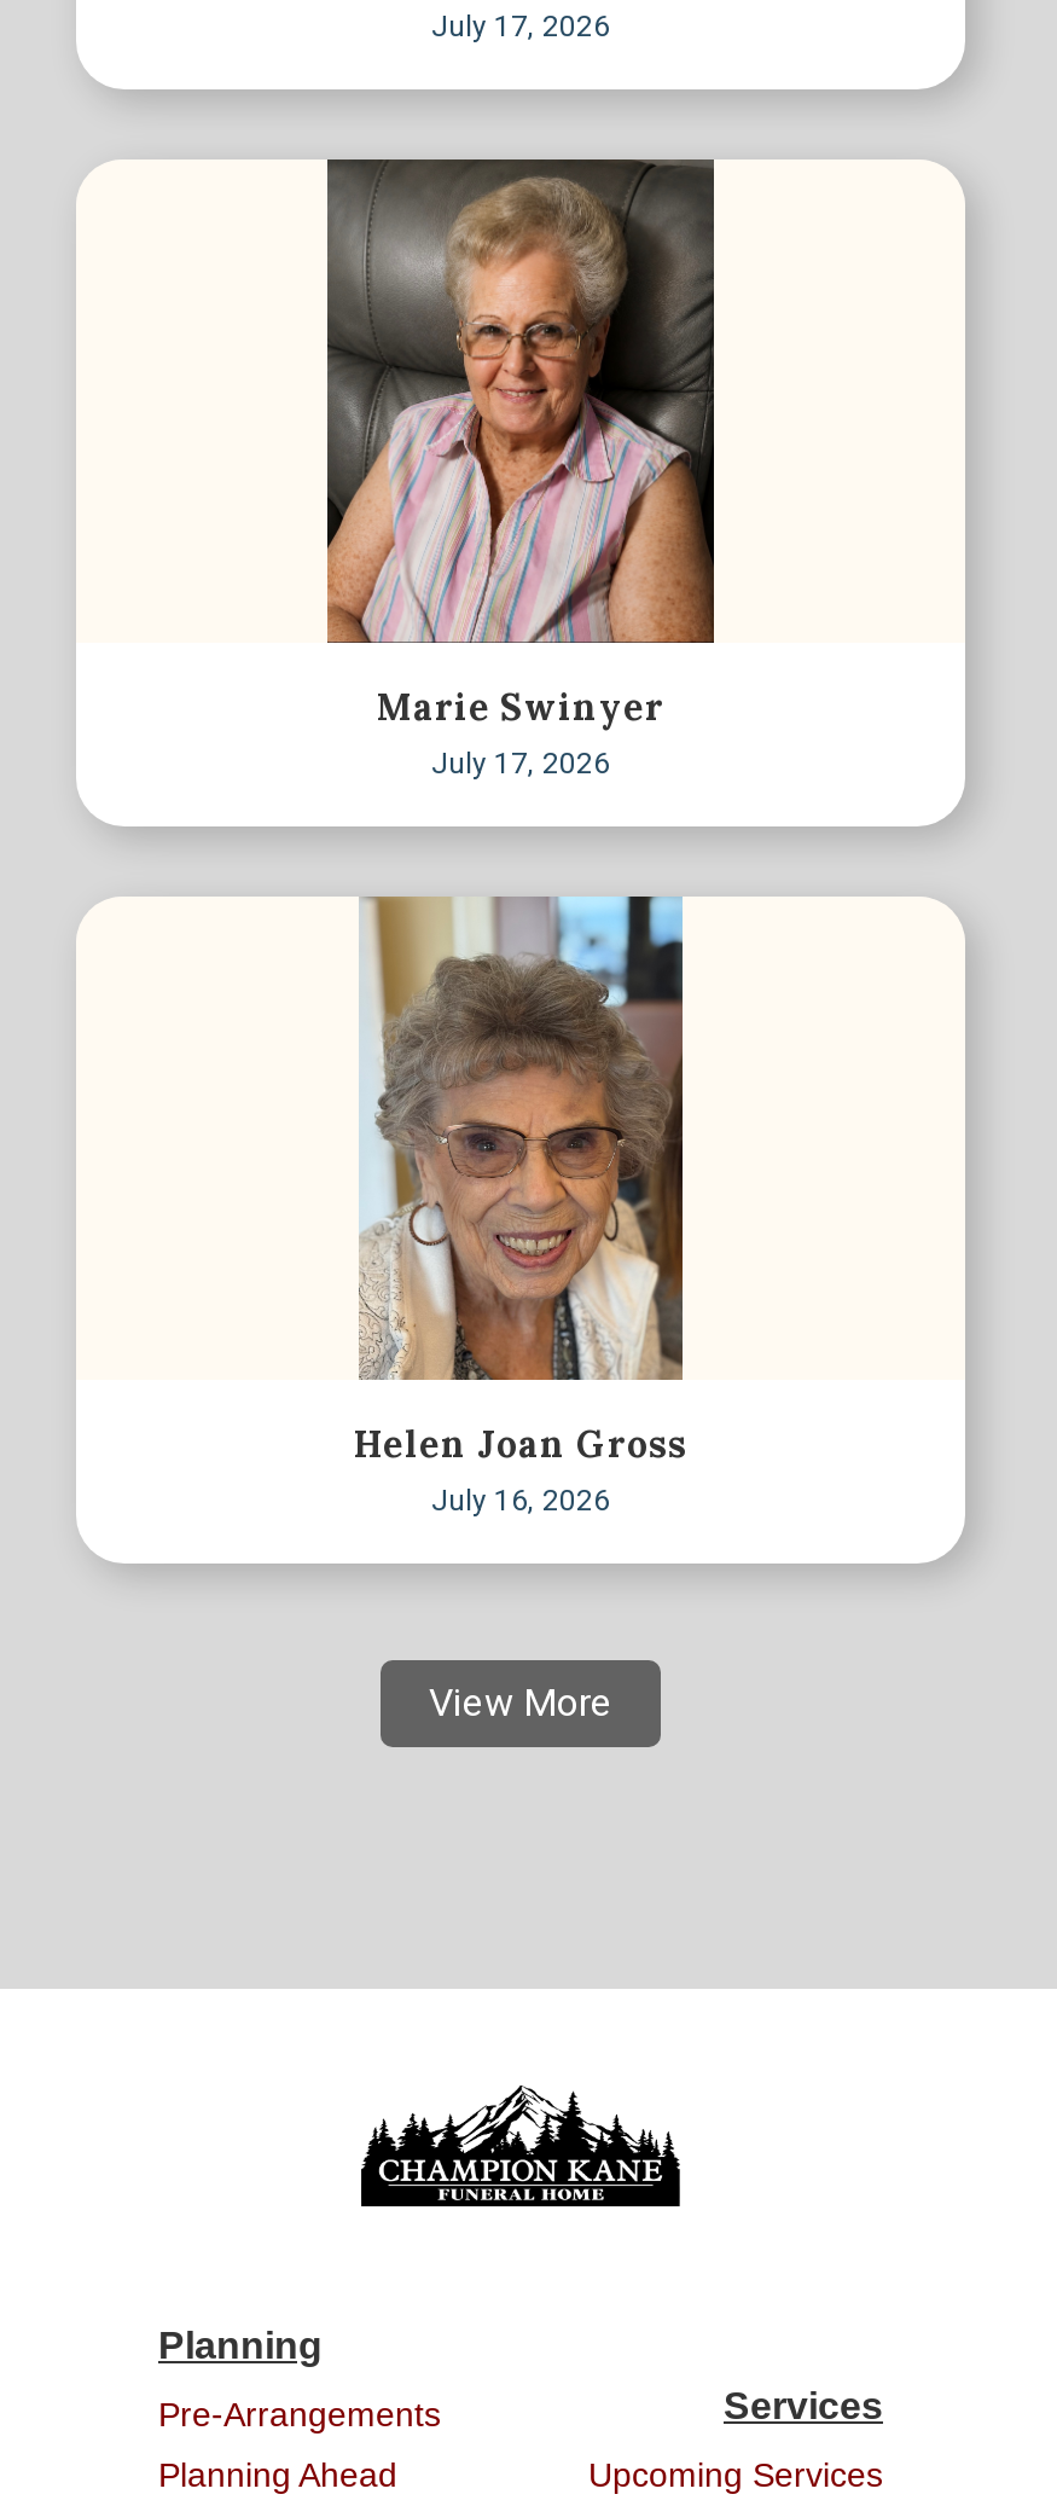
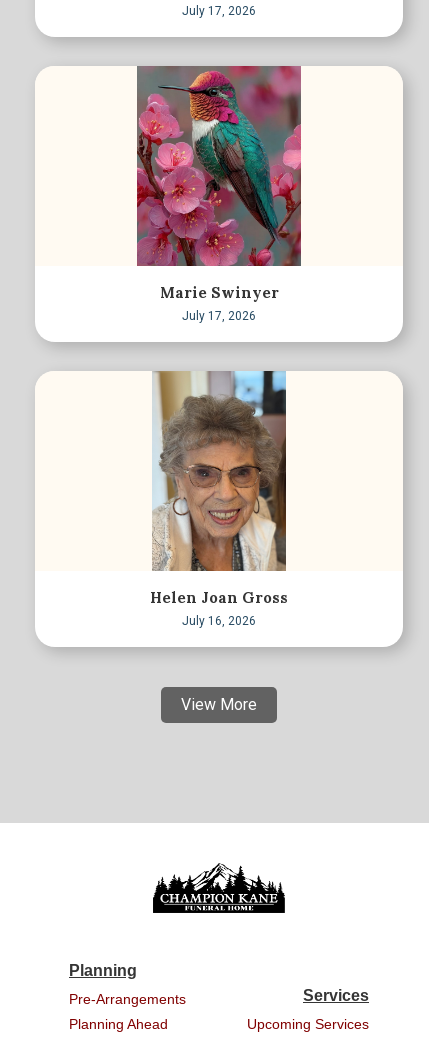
[323,157,719,645] [image] -> [136,65,302,267] [image]

